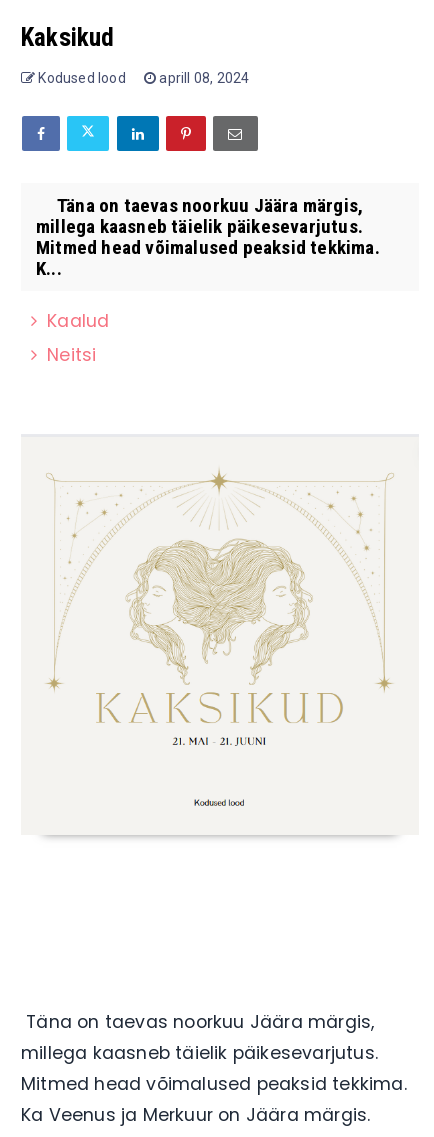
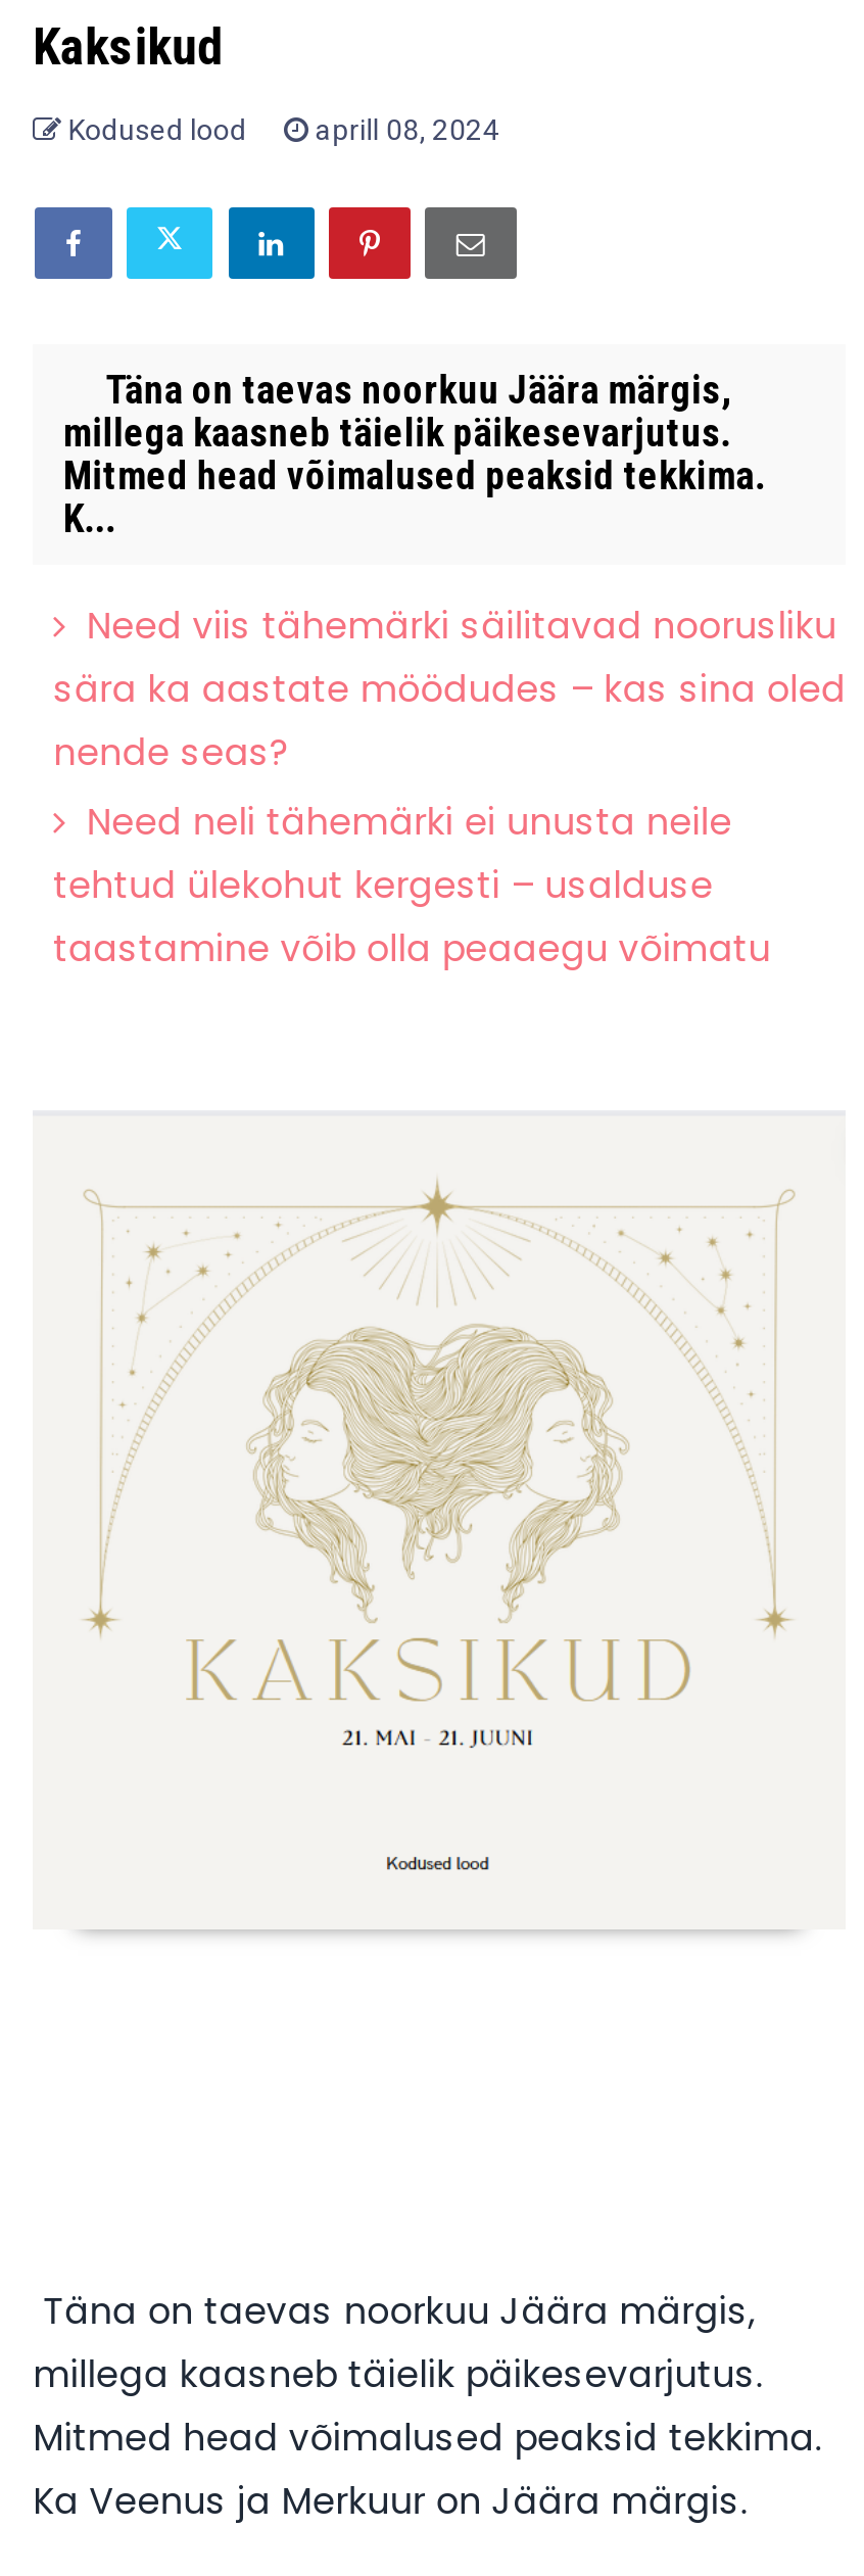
[47,309,109,367] Kaalud | Neitsi -> [53,601,846,973] Need viis tähemärki säilitavad noorusliku | sära ka aastate möödudes – kas sina oled | nende seas? | Need neli tähemärki ei unusta neile | tehtud ülekohut kergesti – usalduse | taastamine võib olla peaaegu võimatu

